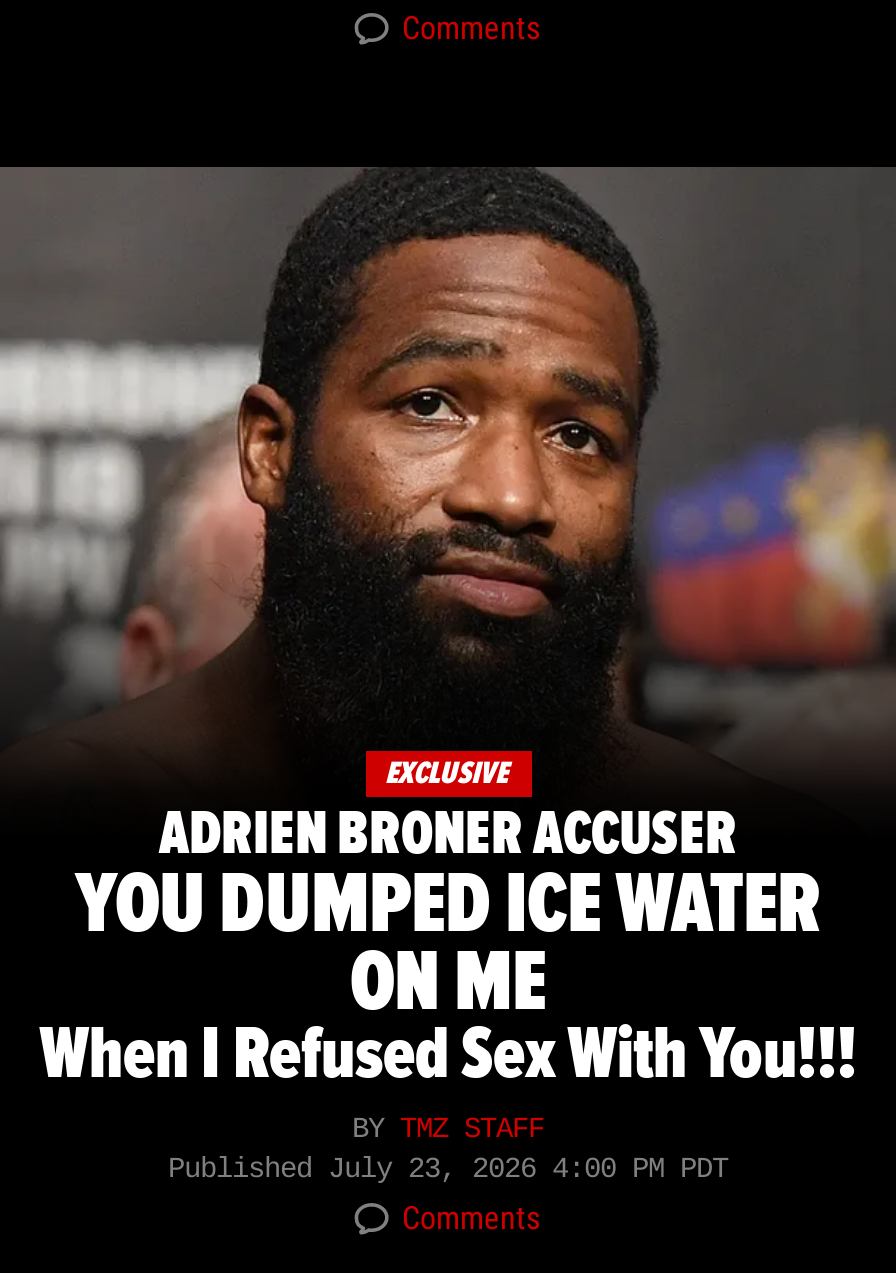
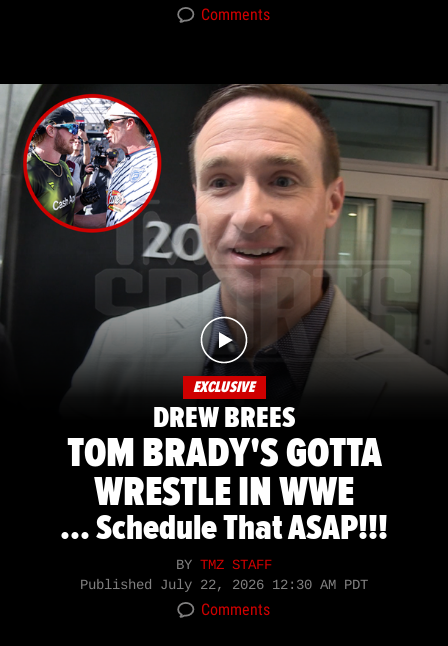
[6,167,890,1102] [image] | ADRIEN BRONER ACCUSER | YOU DUMPED ICE WATER | ON ME | When I Refused Sex With You!!! -> [3,84,445,551] [image] | DREW BREES | TOM BRADY'S GOTTA | WRESTLE IN WWE | ... Schedule That ASAP!!!
[168,1153,728,1185] Published July 23, 2026 4:00 PM PDT -> [80,577,368,593] Published July 22, 2026 12:30 AM PDT

